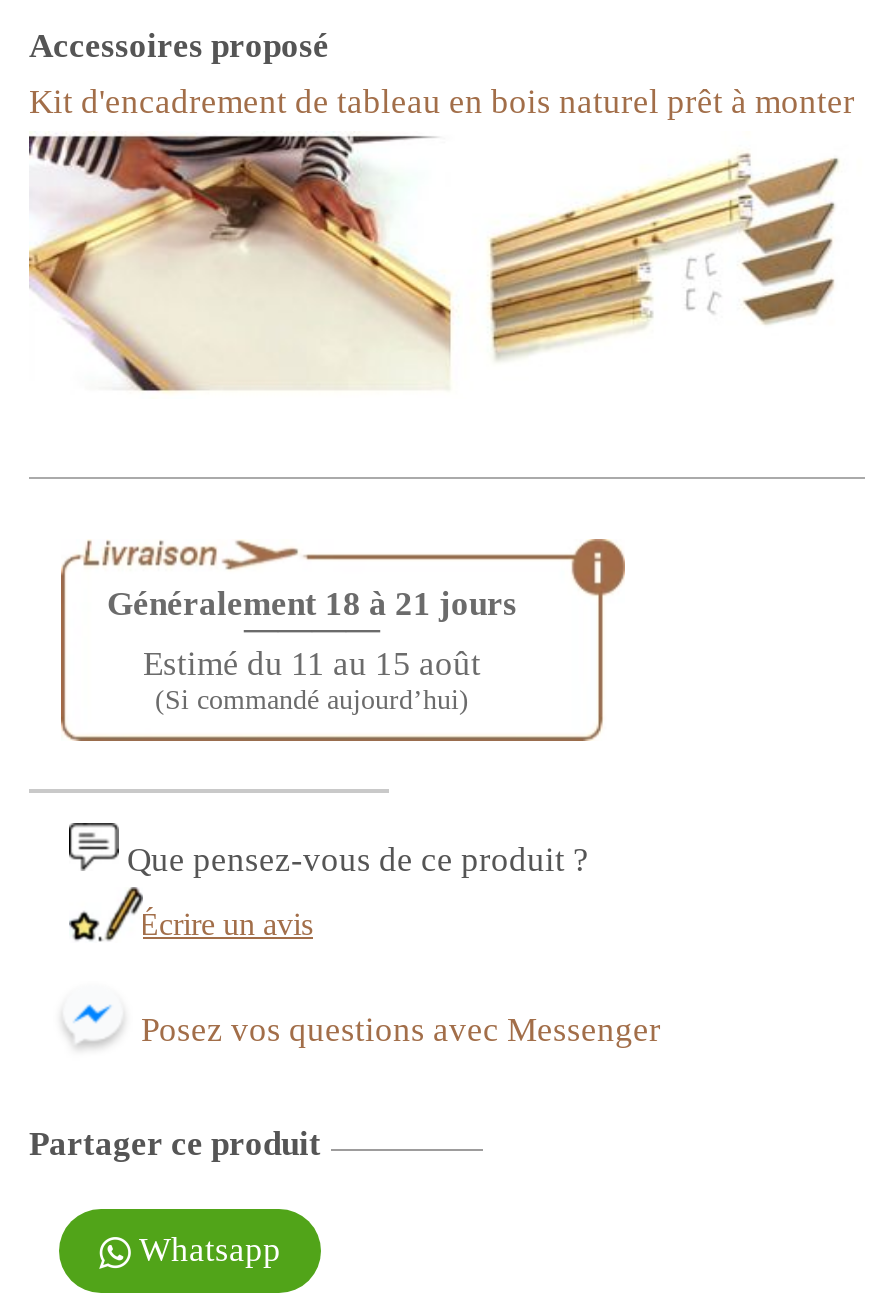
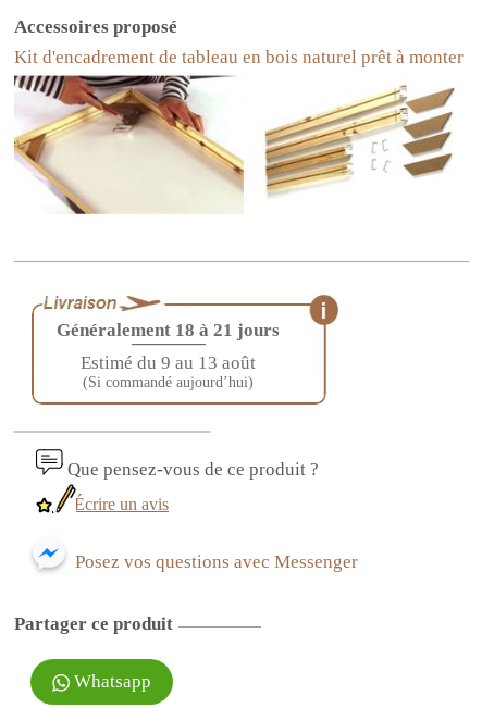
[143,645,481,683] Estimé du 11 au 15 août -> [81,352,256,373] Estimé du 9 au 13 août

